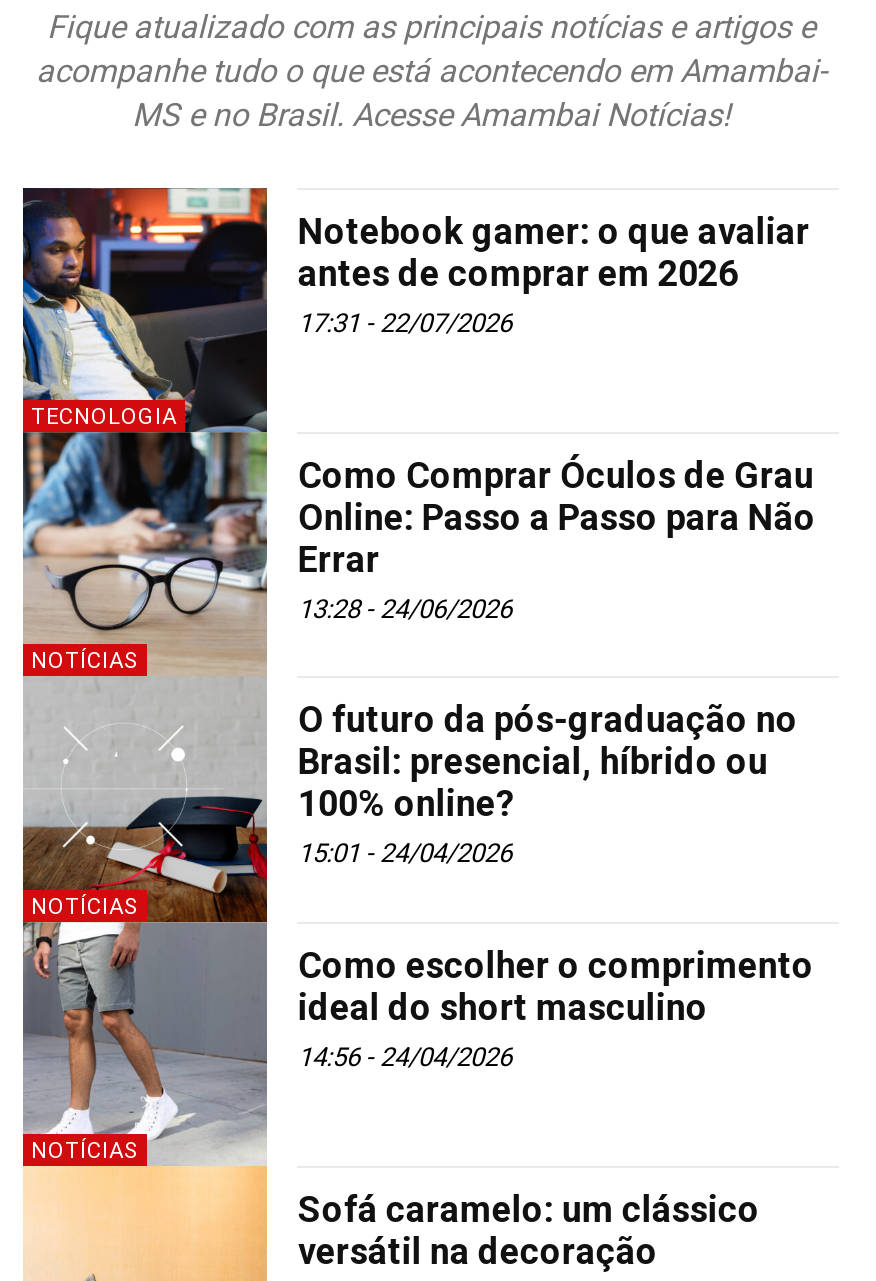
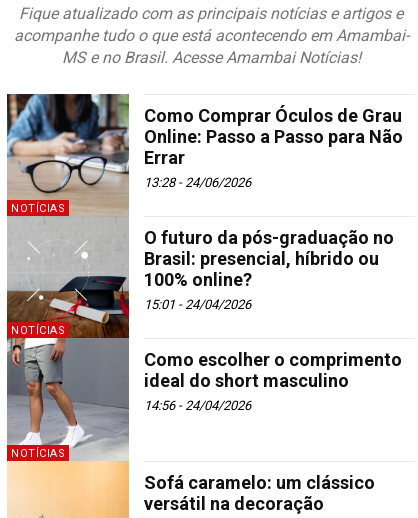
[21,186,269,434] [image] | TECNOLOGIA -> none
[298,209,810,337] Notebook gamer: o que avaliar | antes de comprar em 2026 | 17:31 - 22/07/2026 -> none

